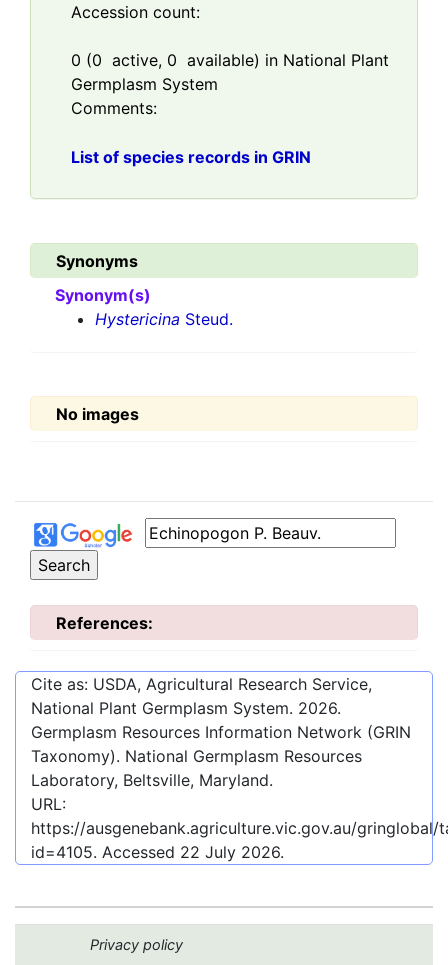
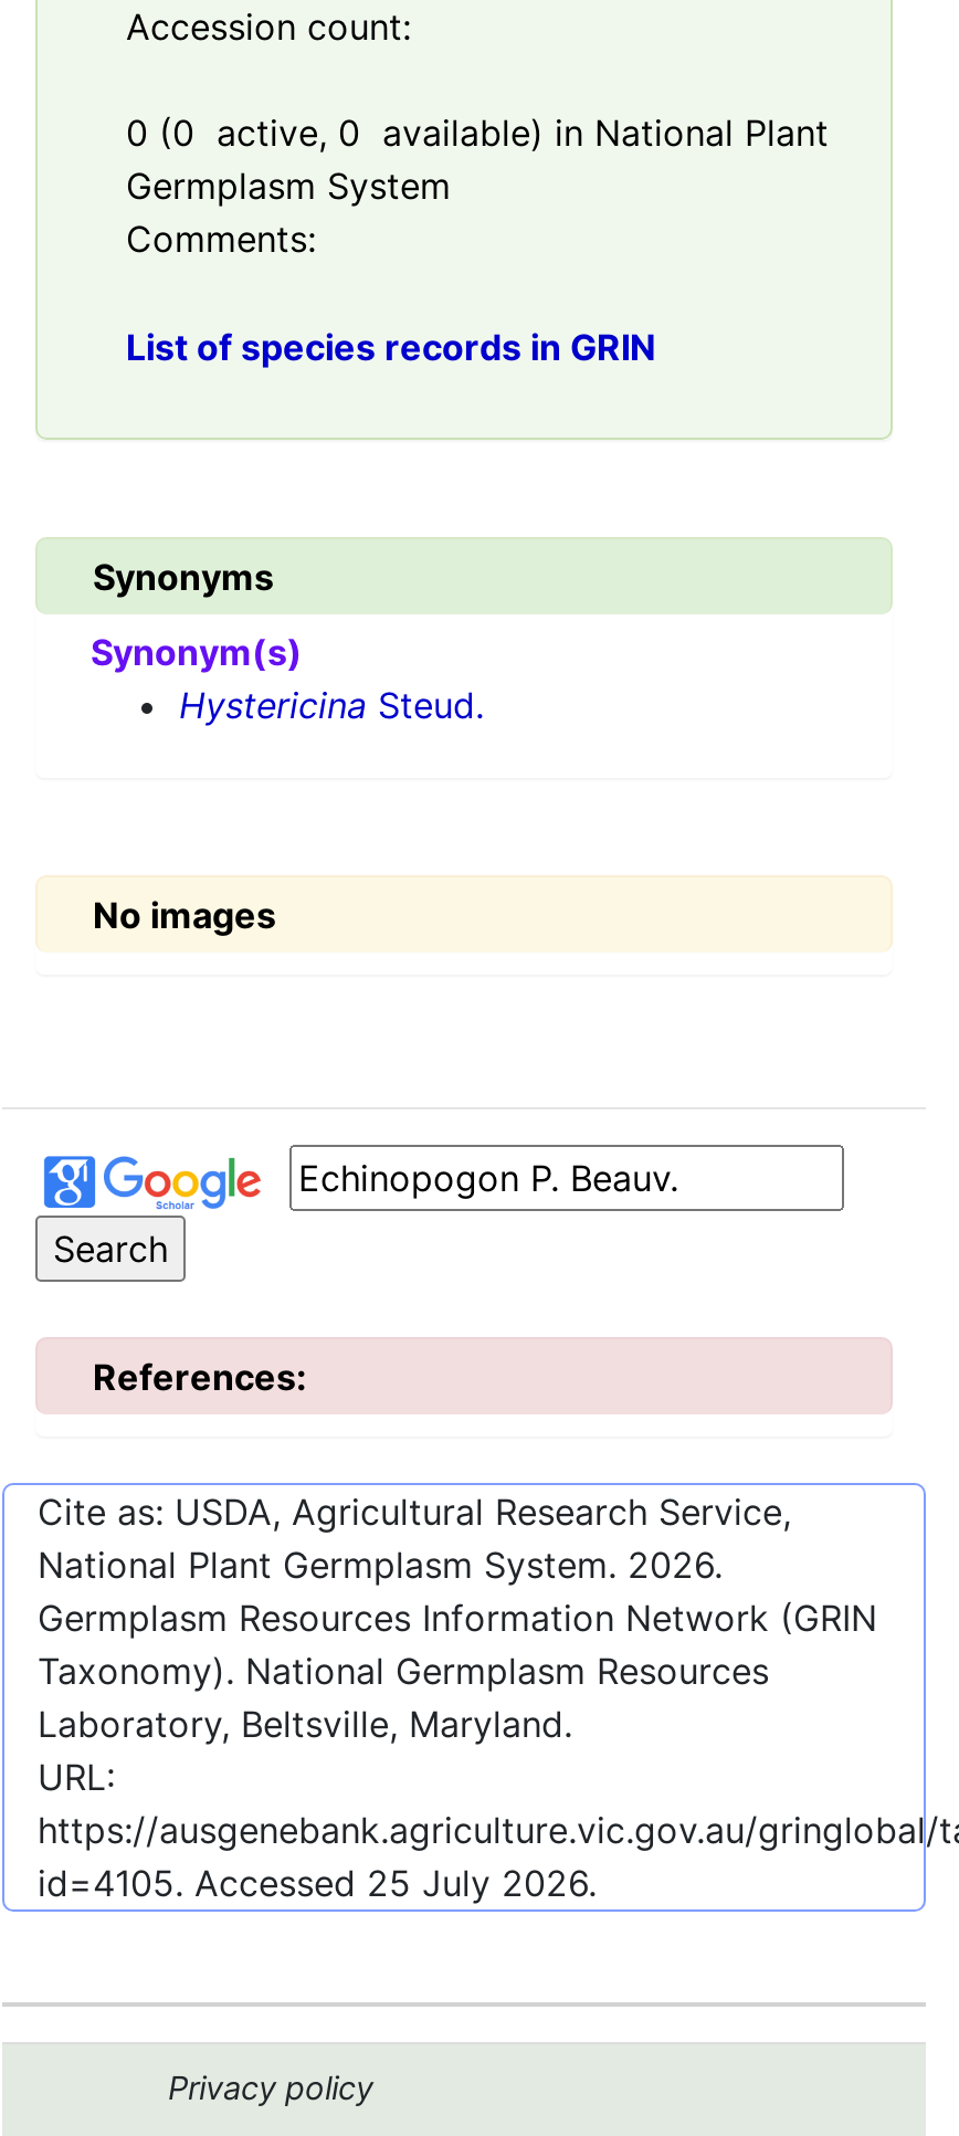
[31,841,284,861] id=4105. Accessed 22 July 2026. -> [38,1860,597,1904] id=4105. Accessed 25 July 2026.

